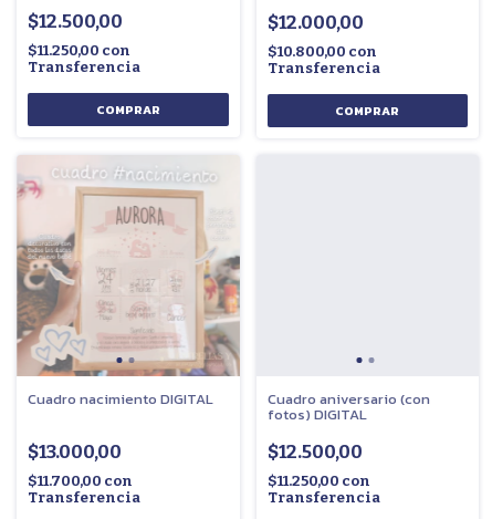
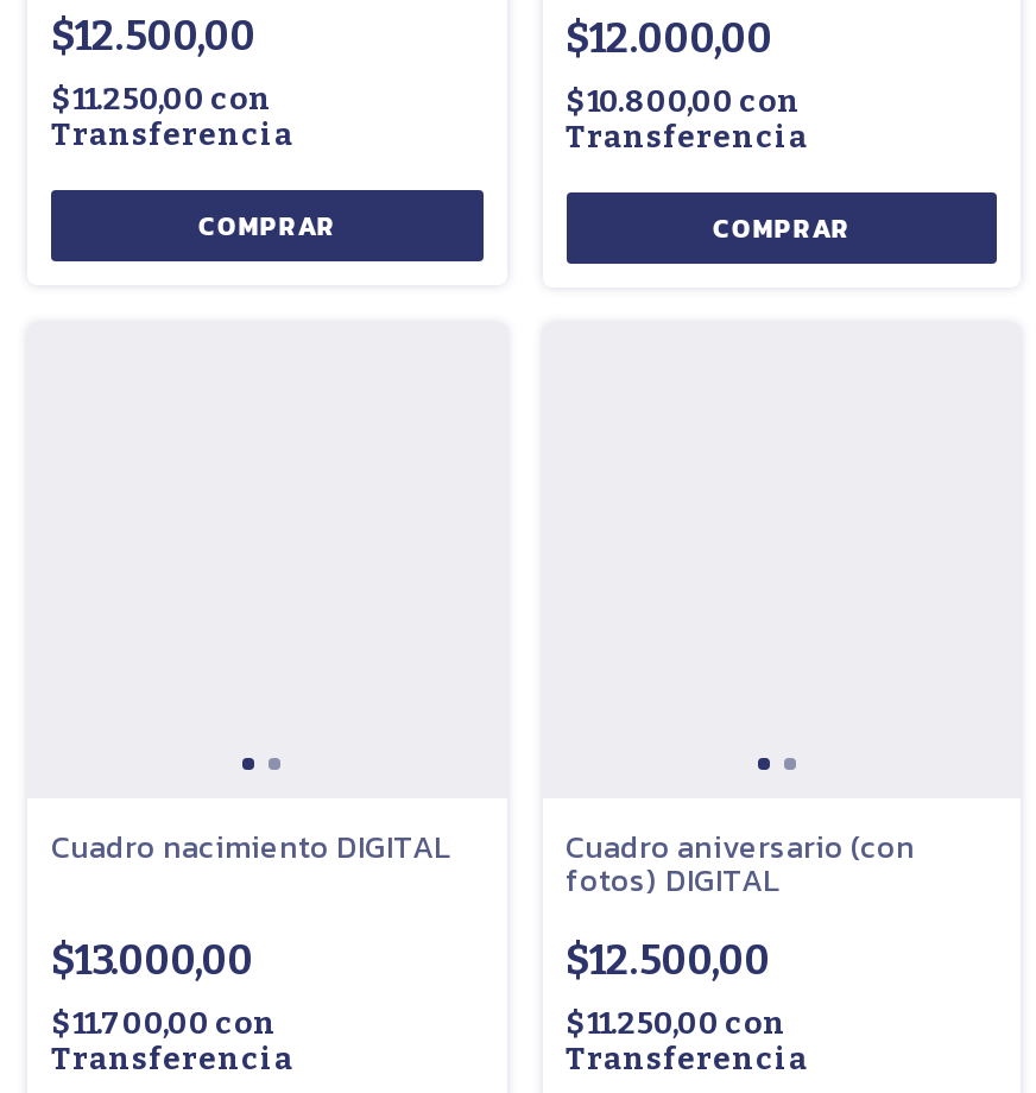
[15,169,241,377] [image] -> none

